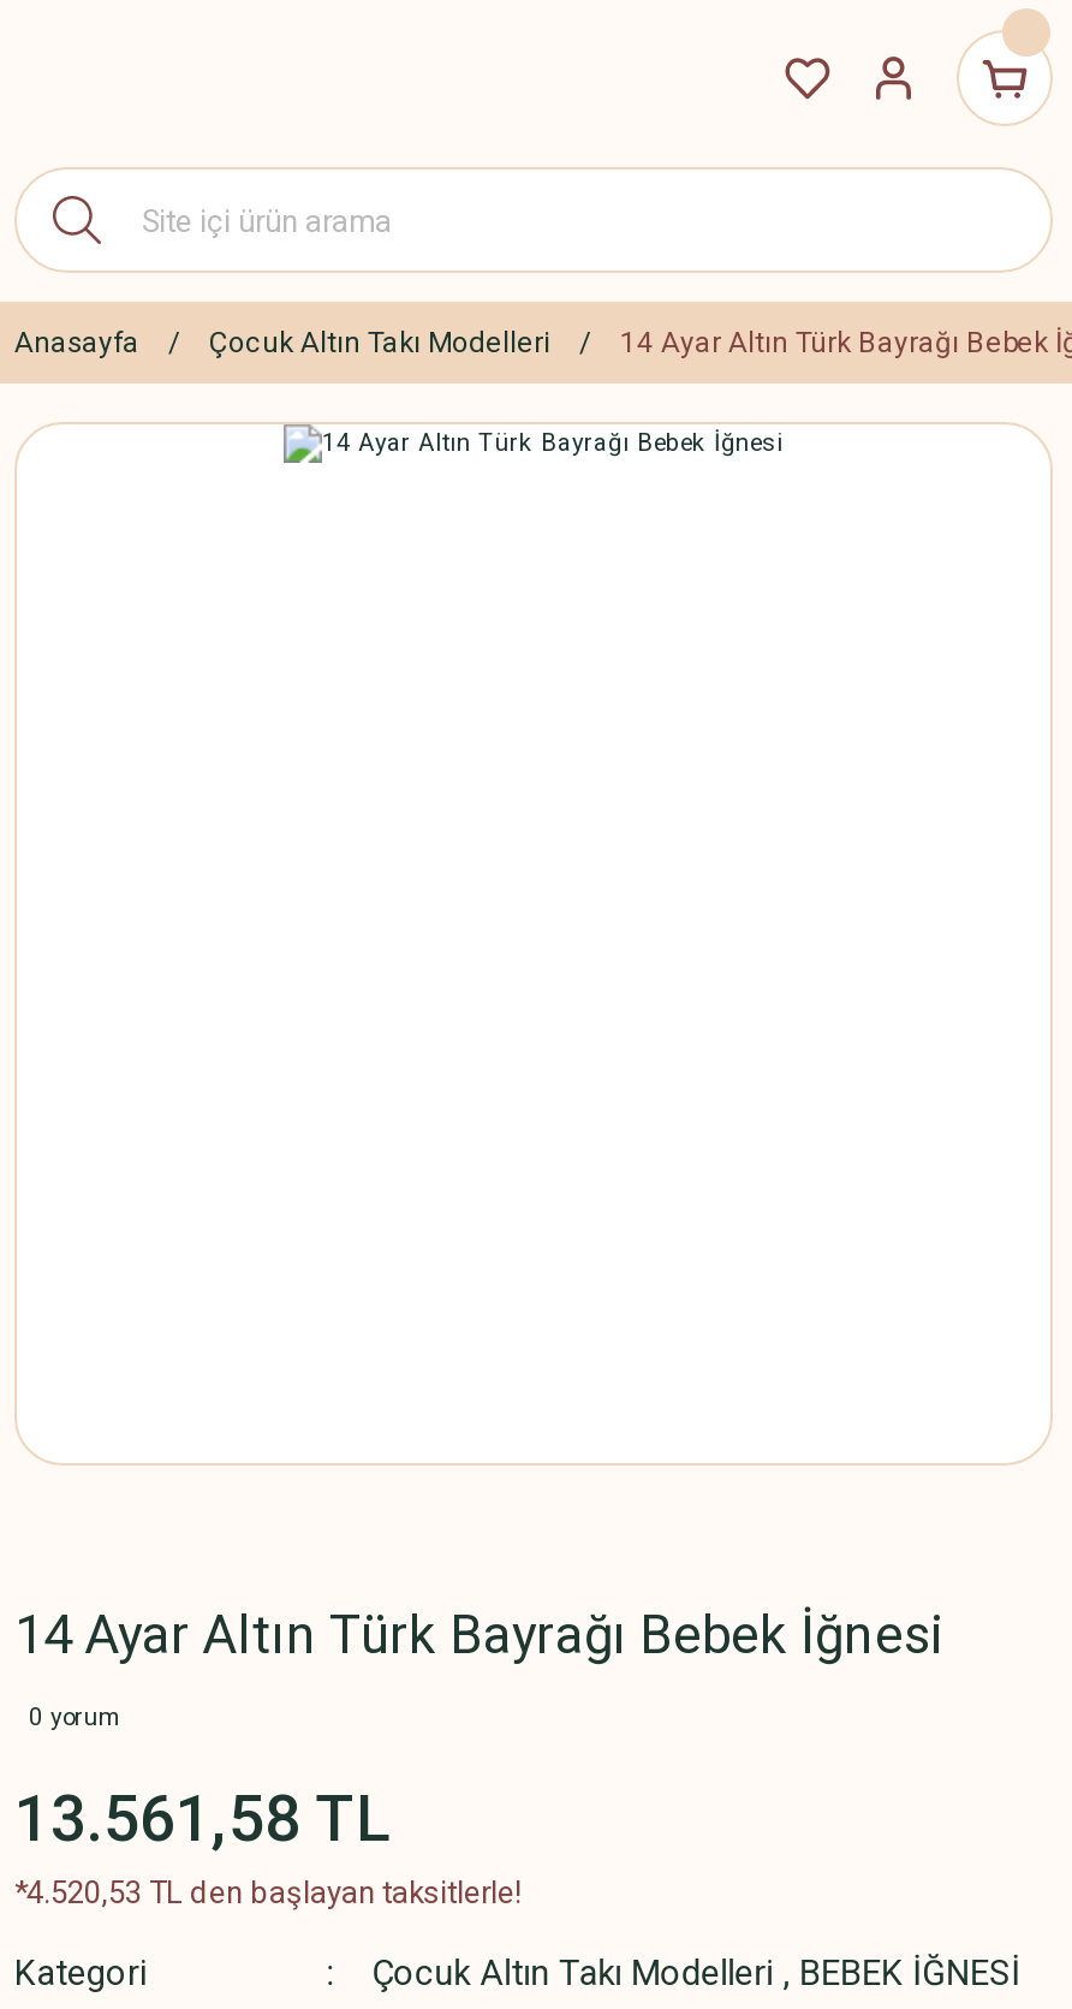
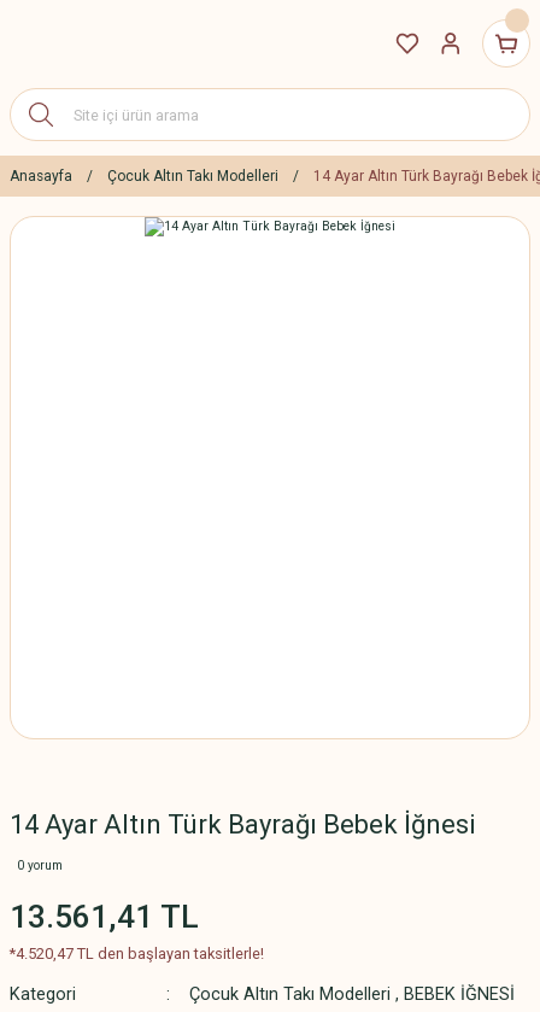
[14,1783,392,1855] 13.561,58 TL -> [10,899,199,935] 13.561,41 TL
[14,1874,522,1910] *4.520,53 TL den başlayan taksitlerle! -> [10,944,264,963] *4.520,47 TL den başlayan taksitlerle!

